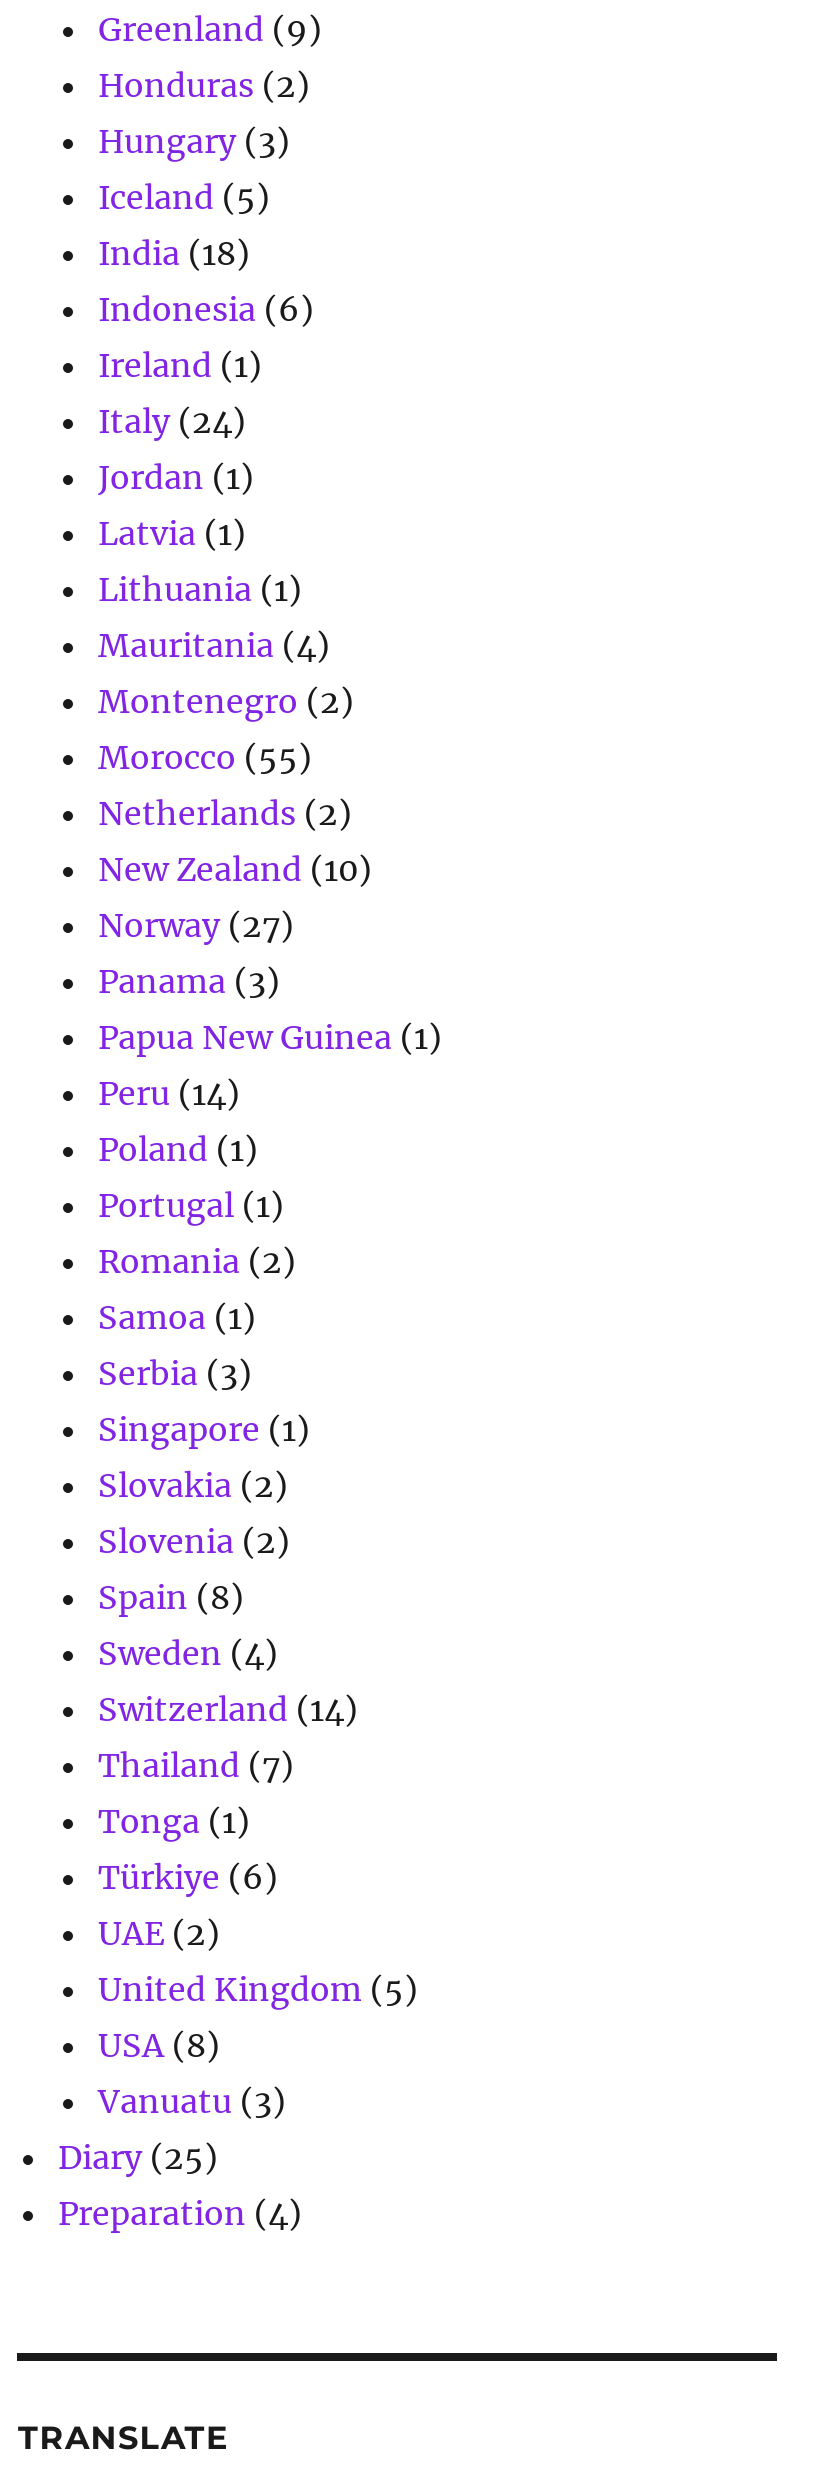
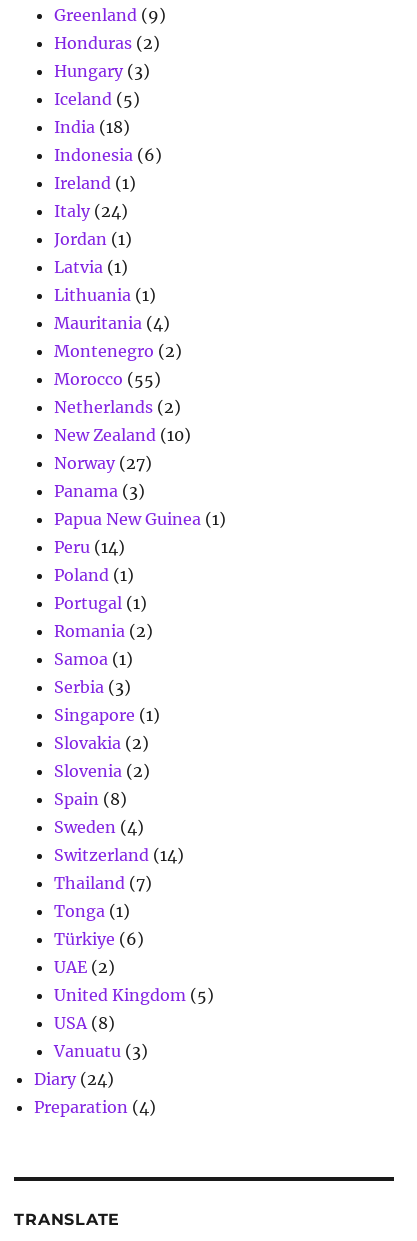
[58,2137,218,2177] Diary (25) -> [34,1069,114,1089] Diary (24)

